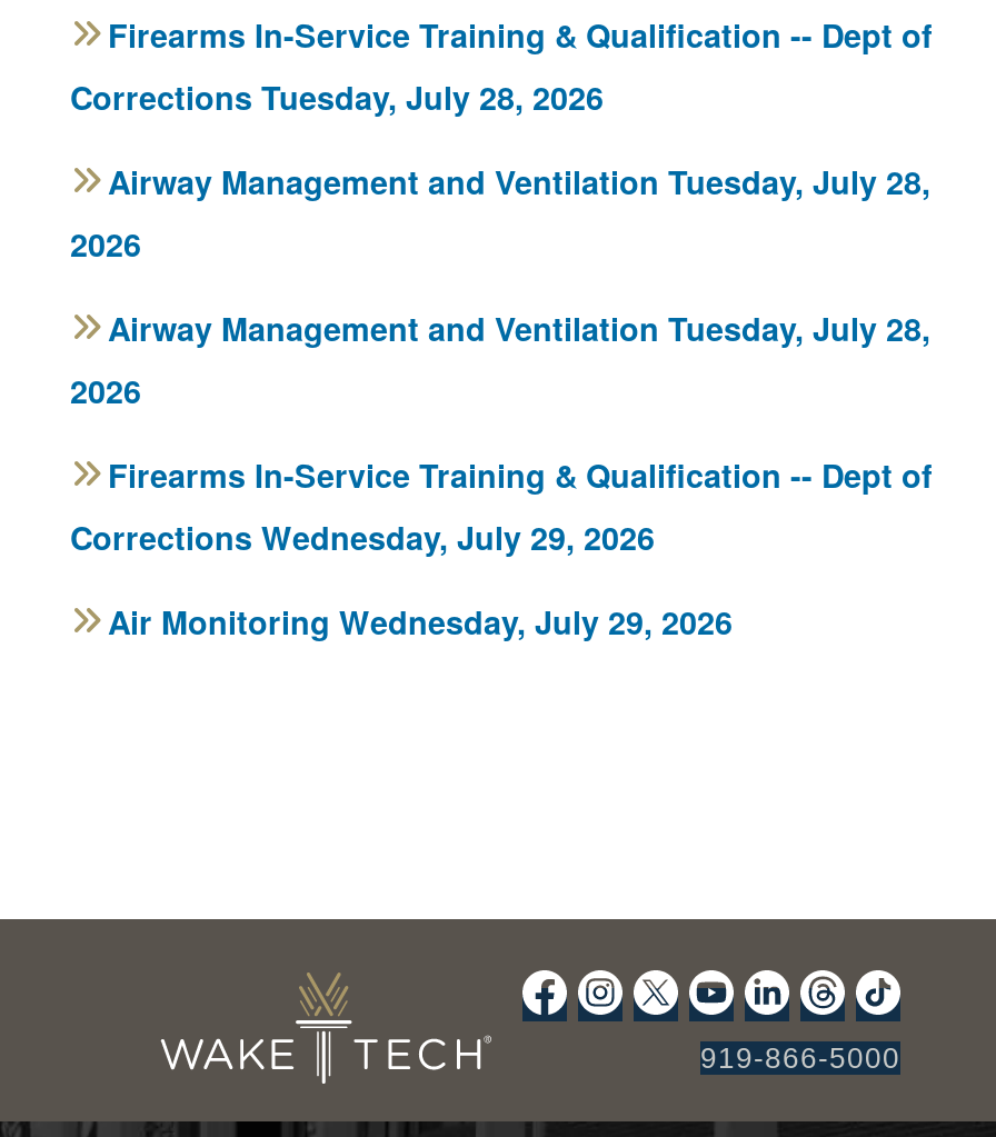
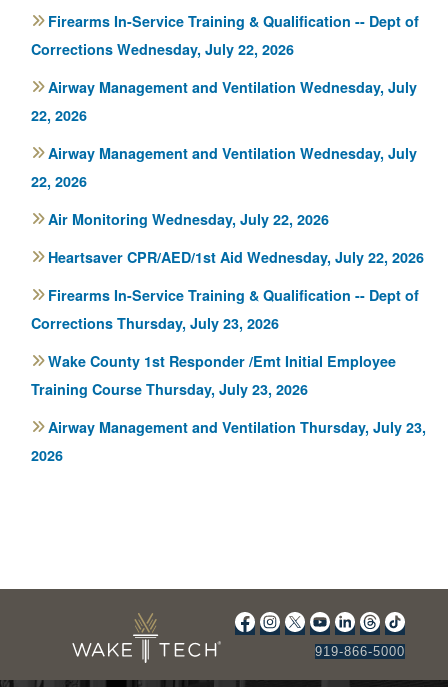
[70,74,930,412] Corrections Tuesday, July 28, 2026 | Airway Management and Ventilation Tuesday, July 28, | 2026 | Airway Management and Ventilation Tuesday, July 28, | 2026 -> [31,39,424,267] Corrections Wednesday, July 22, 2026 | Airway Management and Ventilation Wednesday, July | 22, 2026 | Airway Management and Ventilation Wednesday, July | 22, 2026 | Air Monitoring Wednesday, July 22, 2026 | Heartsaver CPR/AED/1st Aid Wednesday, July 22, 2026
[70,515,733,644] Corrections Wednesday, July 29, 2026 | Air Monitoring Wednesday, July 29, 2026 -> [31,313,426,465] Corrections Thursday, July 23, 2026 | Wake County 1st Responder /Emt Initial Employee | Training Course Thursday, July 23, 2026 | Airway Management and Ventilation Thursday, July 23, | 2026

